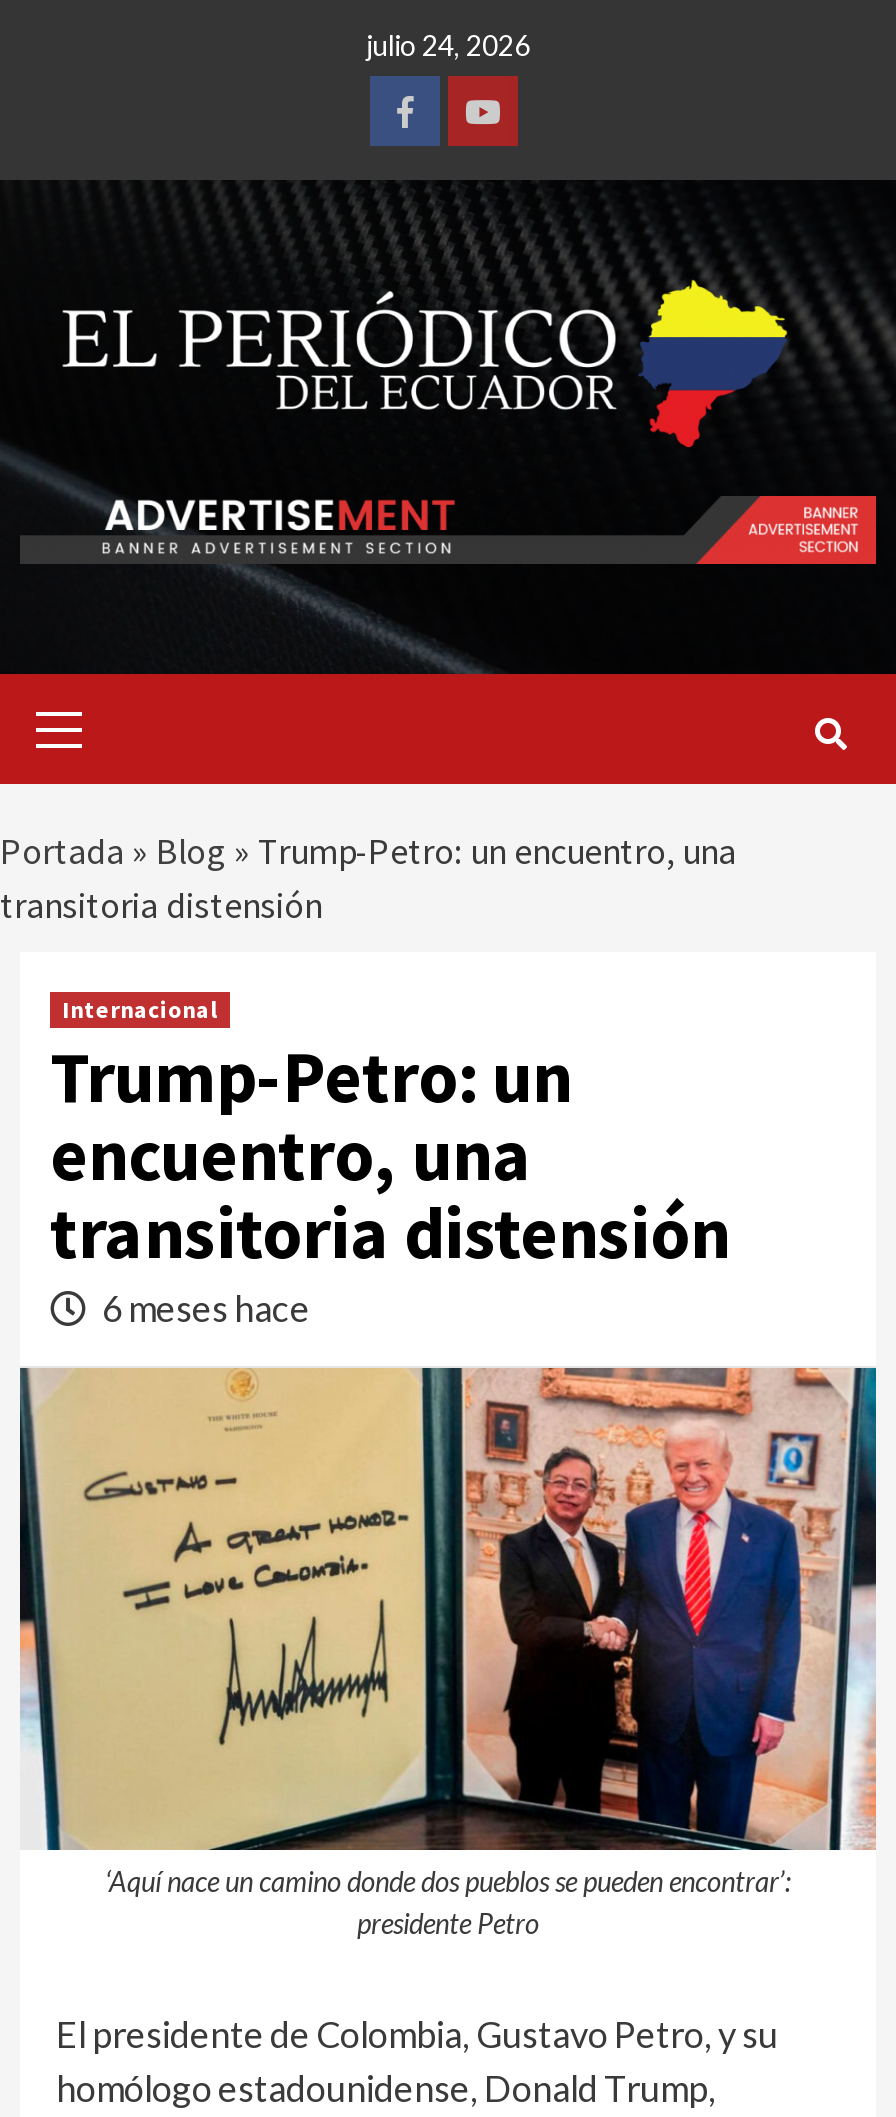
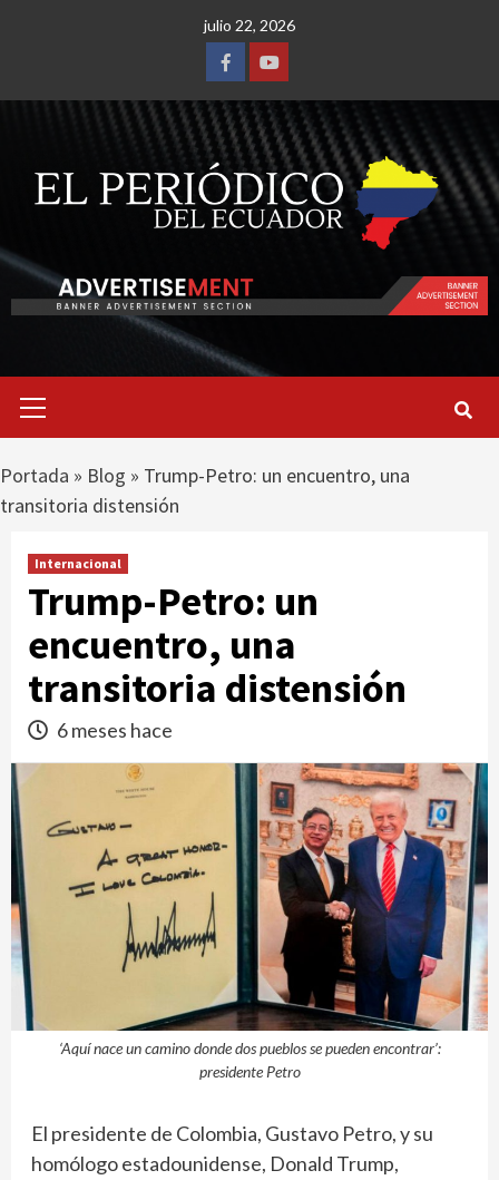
[366,28,530,62] julio 24, 2026 -> [204,16,295,35] julio 22, 2026

